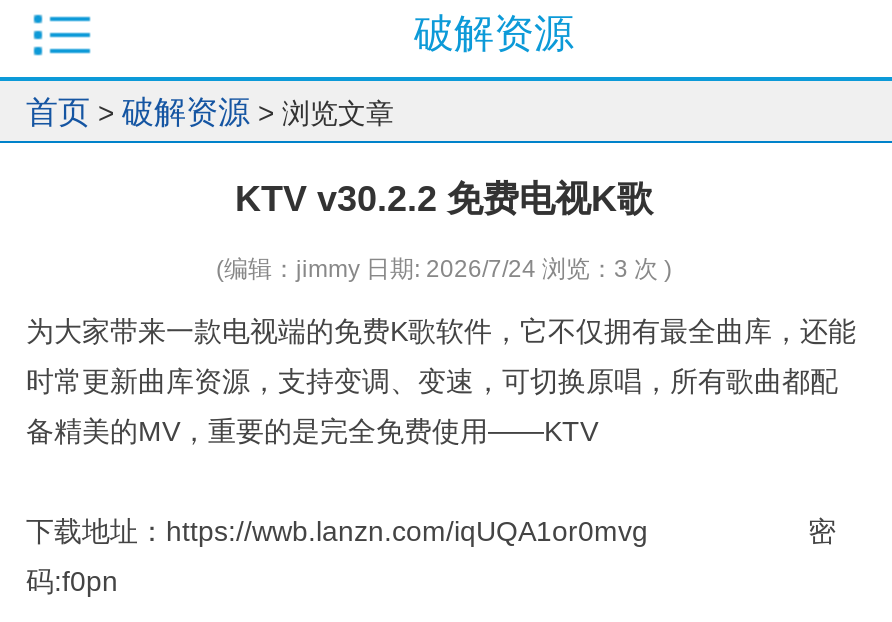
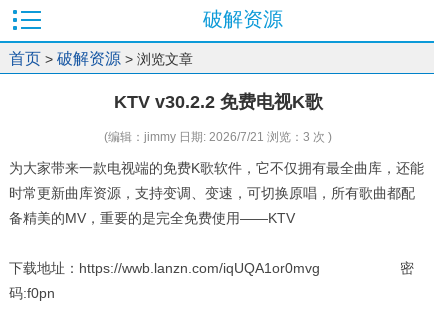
[216,255,672,283] (编辑：jimmy 日期: 2026/7/24 浏览：3 次 ) -> [104,130,332,144] (编辑：jimmy 日期: 2026/7/21 浏览：3 次 )

